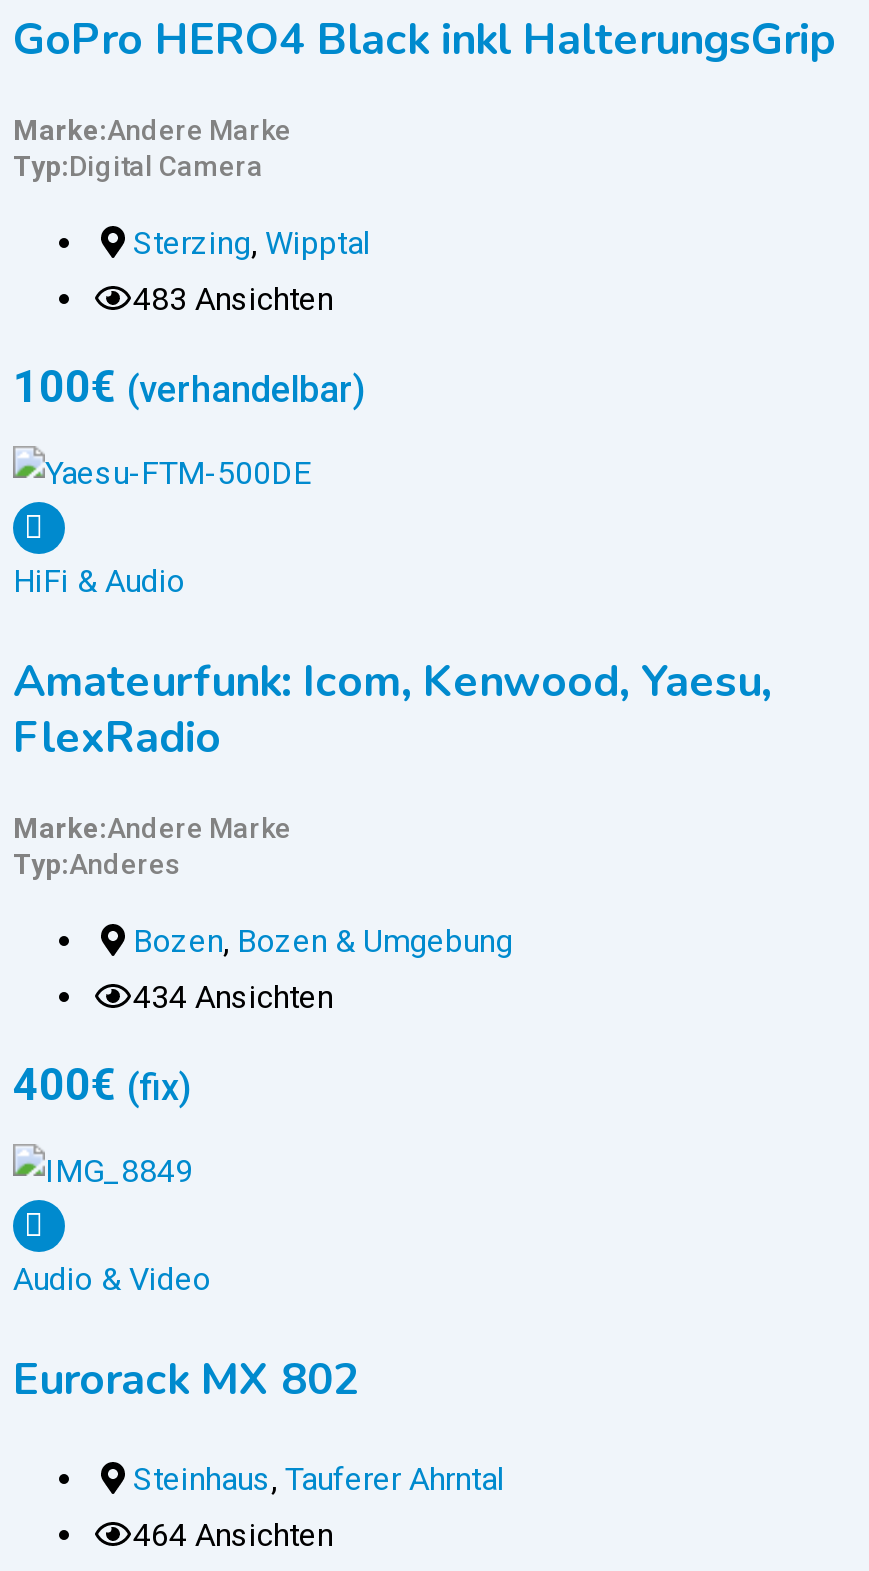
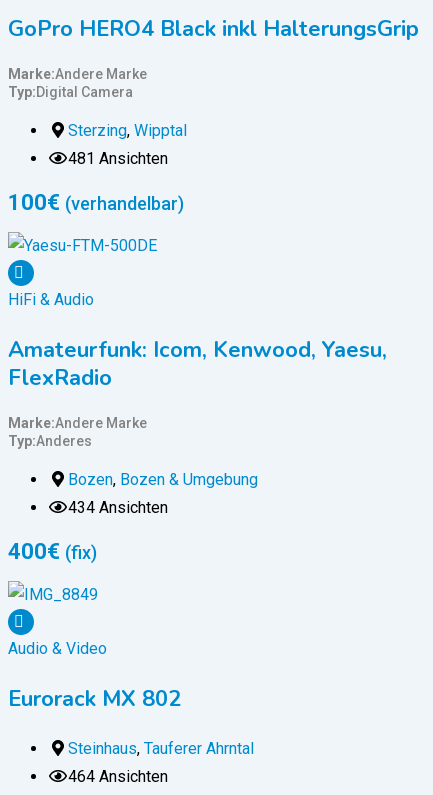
[133,280,333,318] 483 Ansichten -> [68,149,168,168] 481 Ansichten

